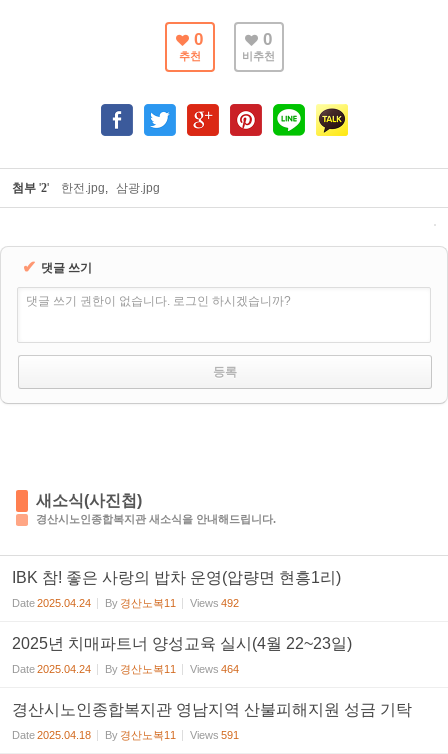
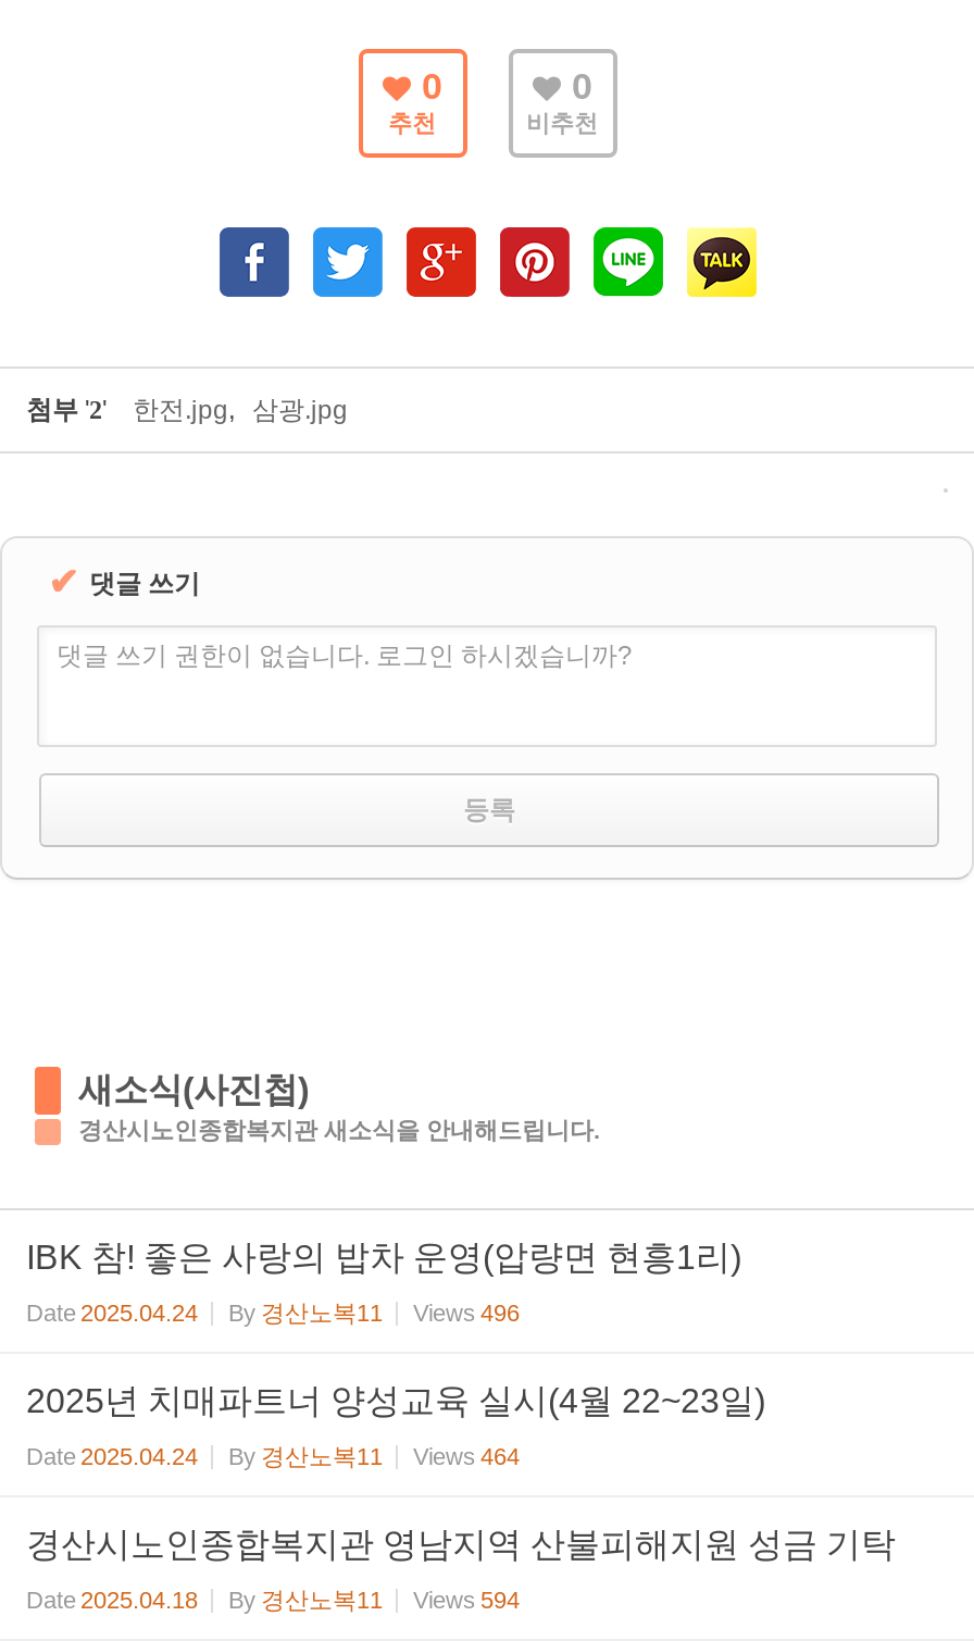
[12,597,239,609] Date 2025.04.24 By 경산노복11 Views 492 -> [26,1300,520,1326] Date 2025.04.24 By 경산노복11 Views 496
[12,729,239,741] Date 2025.04.18 By 경산노복11 Views 591 -> [26,1587,520,1613] Date 2025.04.18 By 경산노복11 Views 594

